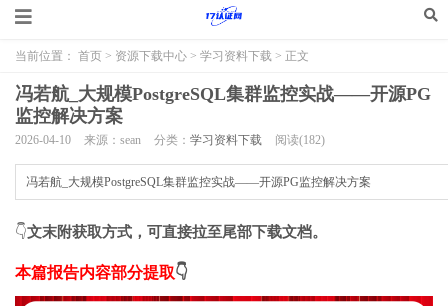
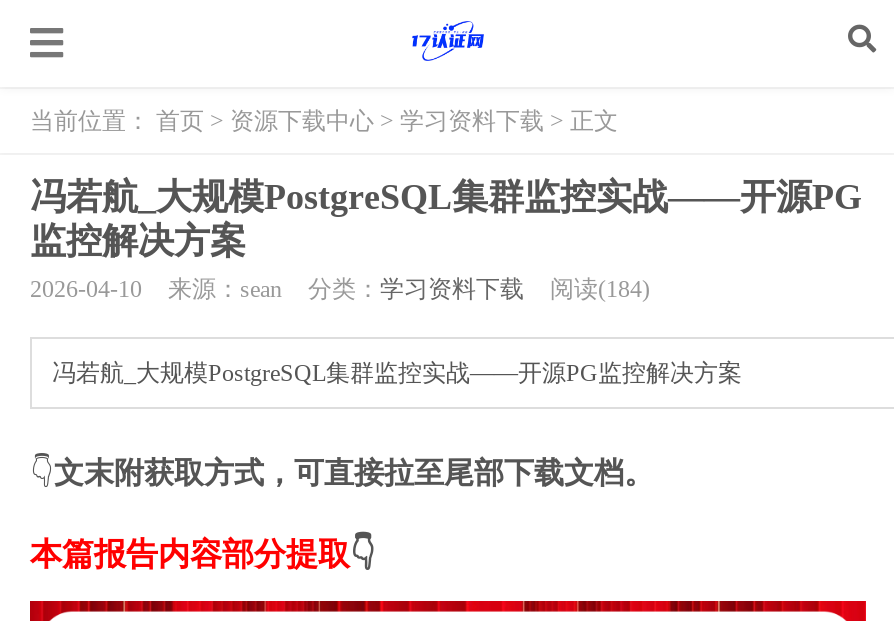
[15,133,325,147] 2026-04-10 来源：sean 分类：学习资料下载 阅读(182) -> [30,275,650,303] 2026-04-10 来源：sean 分类：学习资料下载 阅读(184)

